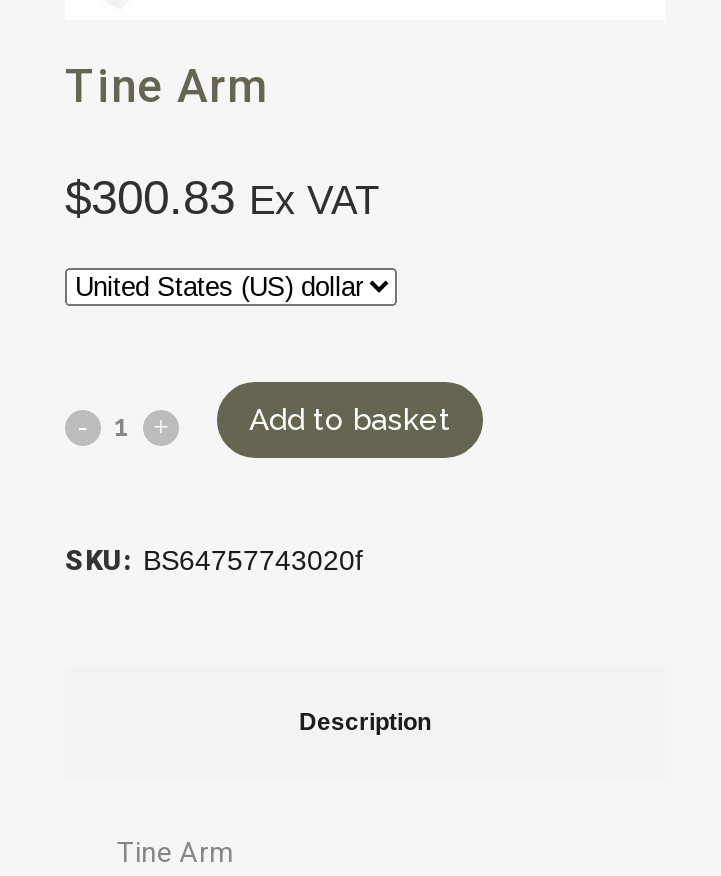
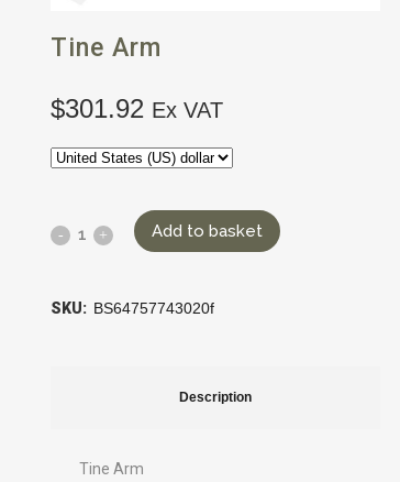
[65,170,379,224] $300.83 Ex VAT -> [51,94,223,123] $301.92 Ex VAT

